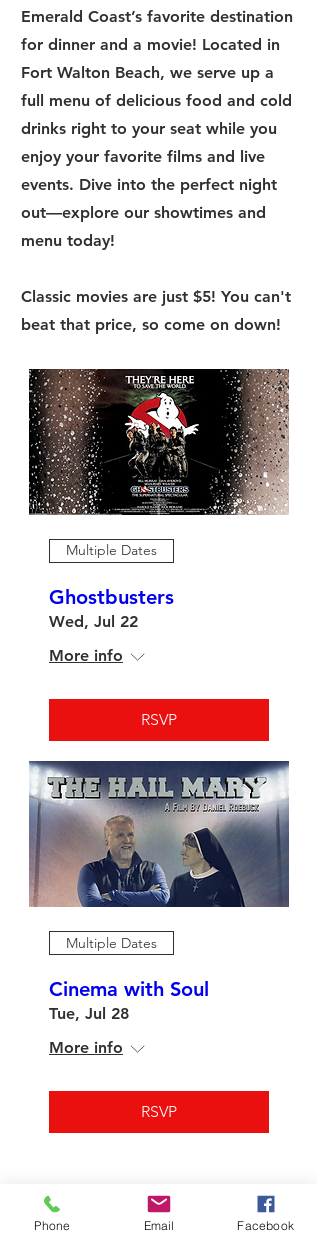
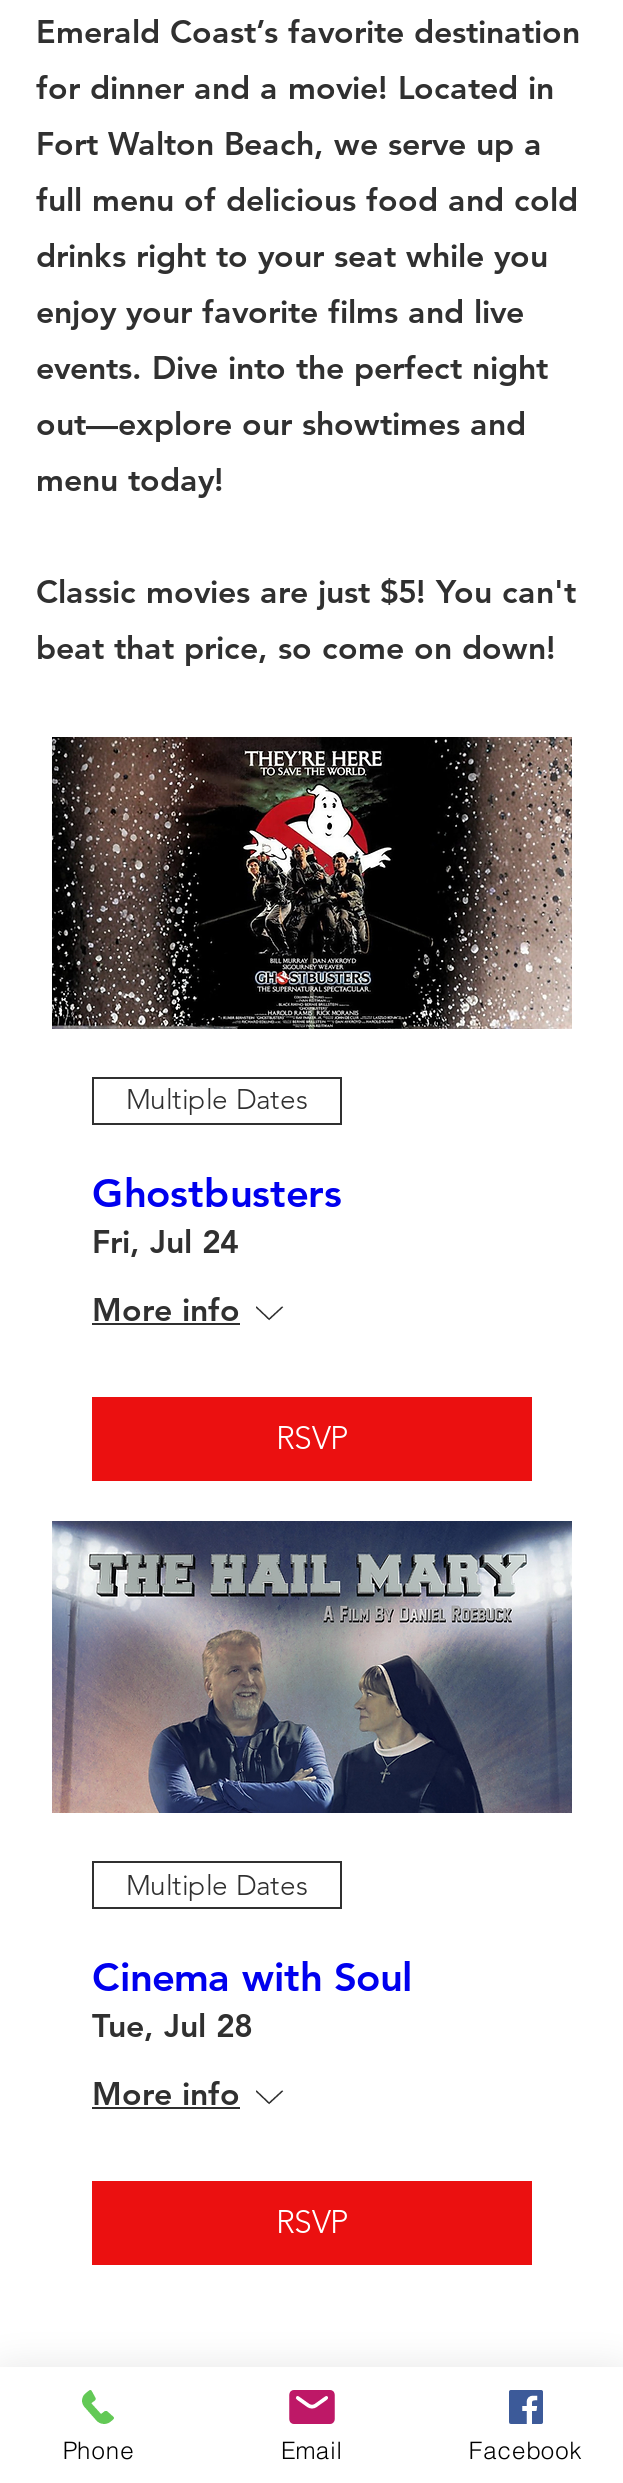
[49,612,138,631] Wed, Jul 22 -> [92,1223,238,1261] Fri, Jul 24

